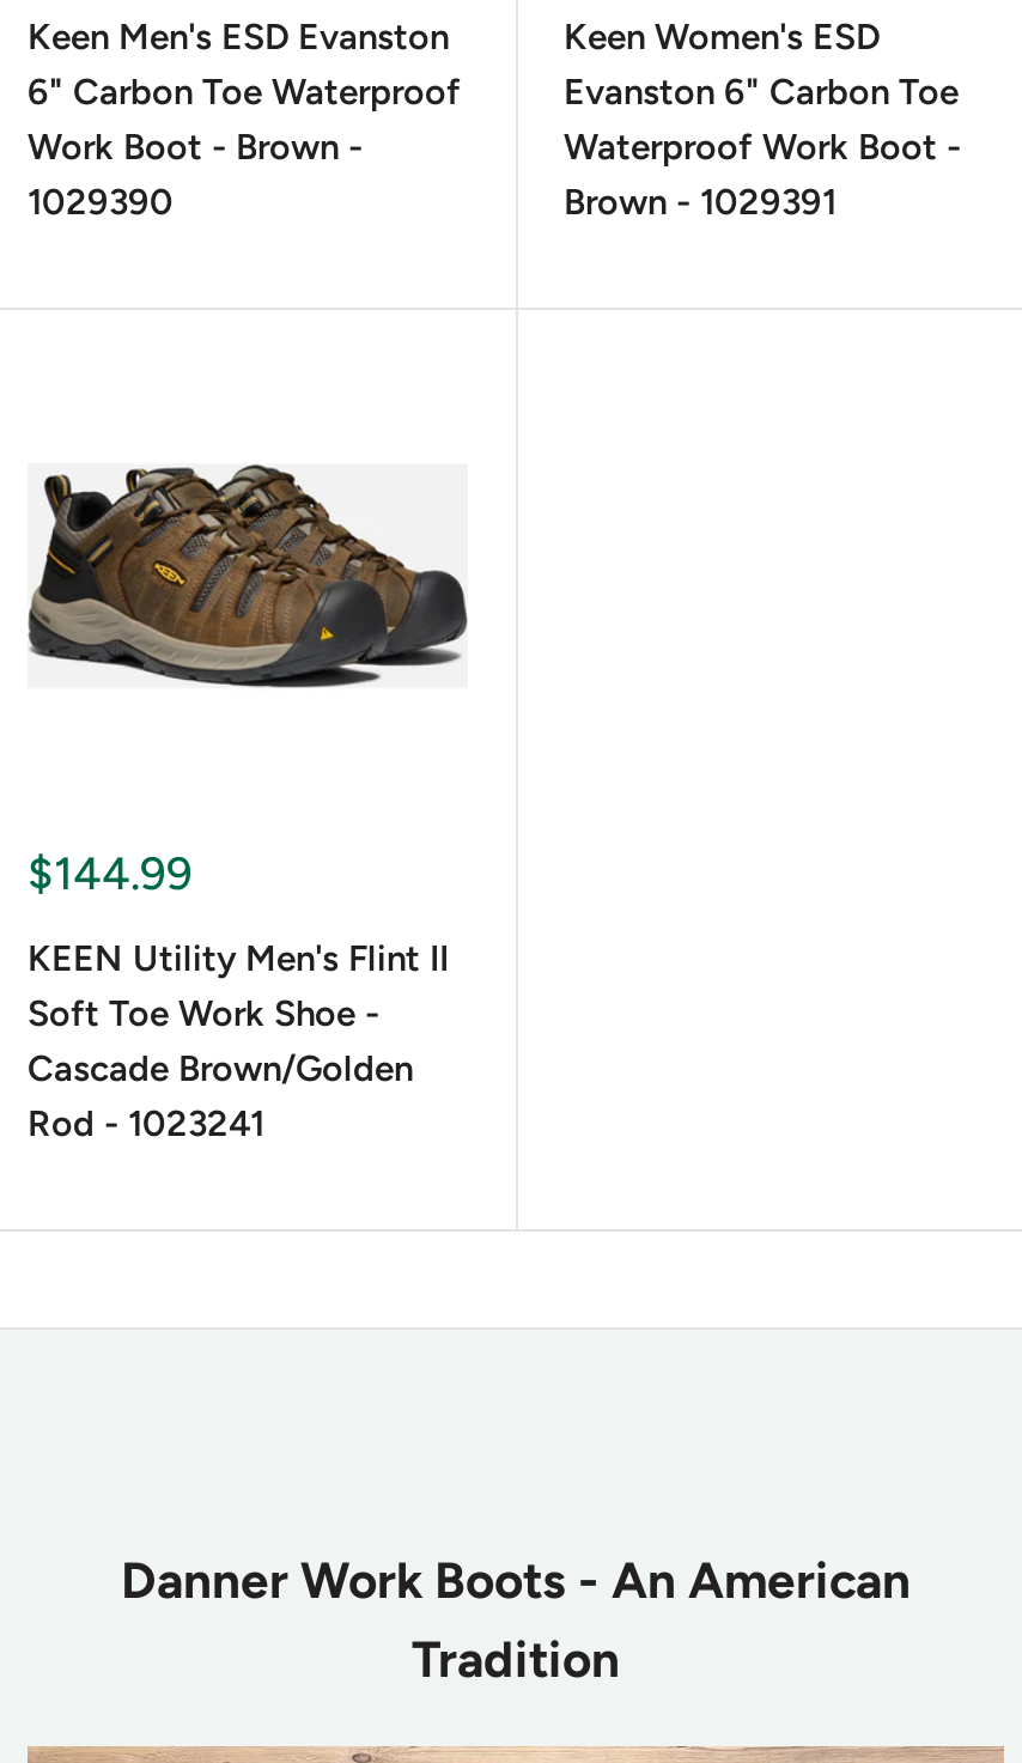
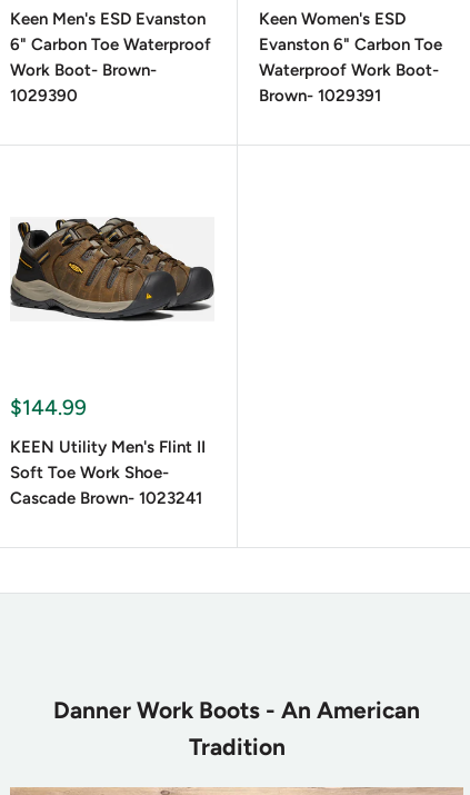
[28,126,363,169] Work Boot - Brown - -> [10,60,157,80] Work Boot- Brown-
[28,992,413,1145] Soft Toe Work Shoe - | Cascade Brown/Golden | Rod - 1023241 -> [10,463,202,508] Soft Toe Work Shoe- | Cascade Brown- 1023241

